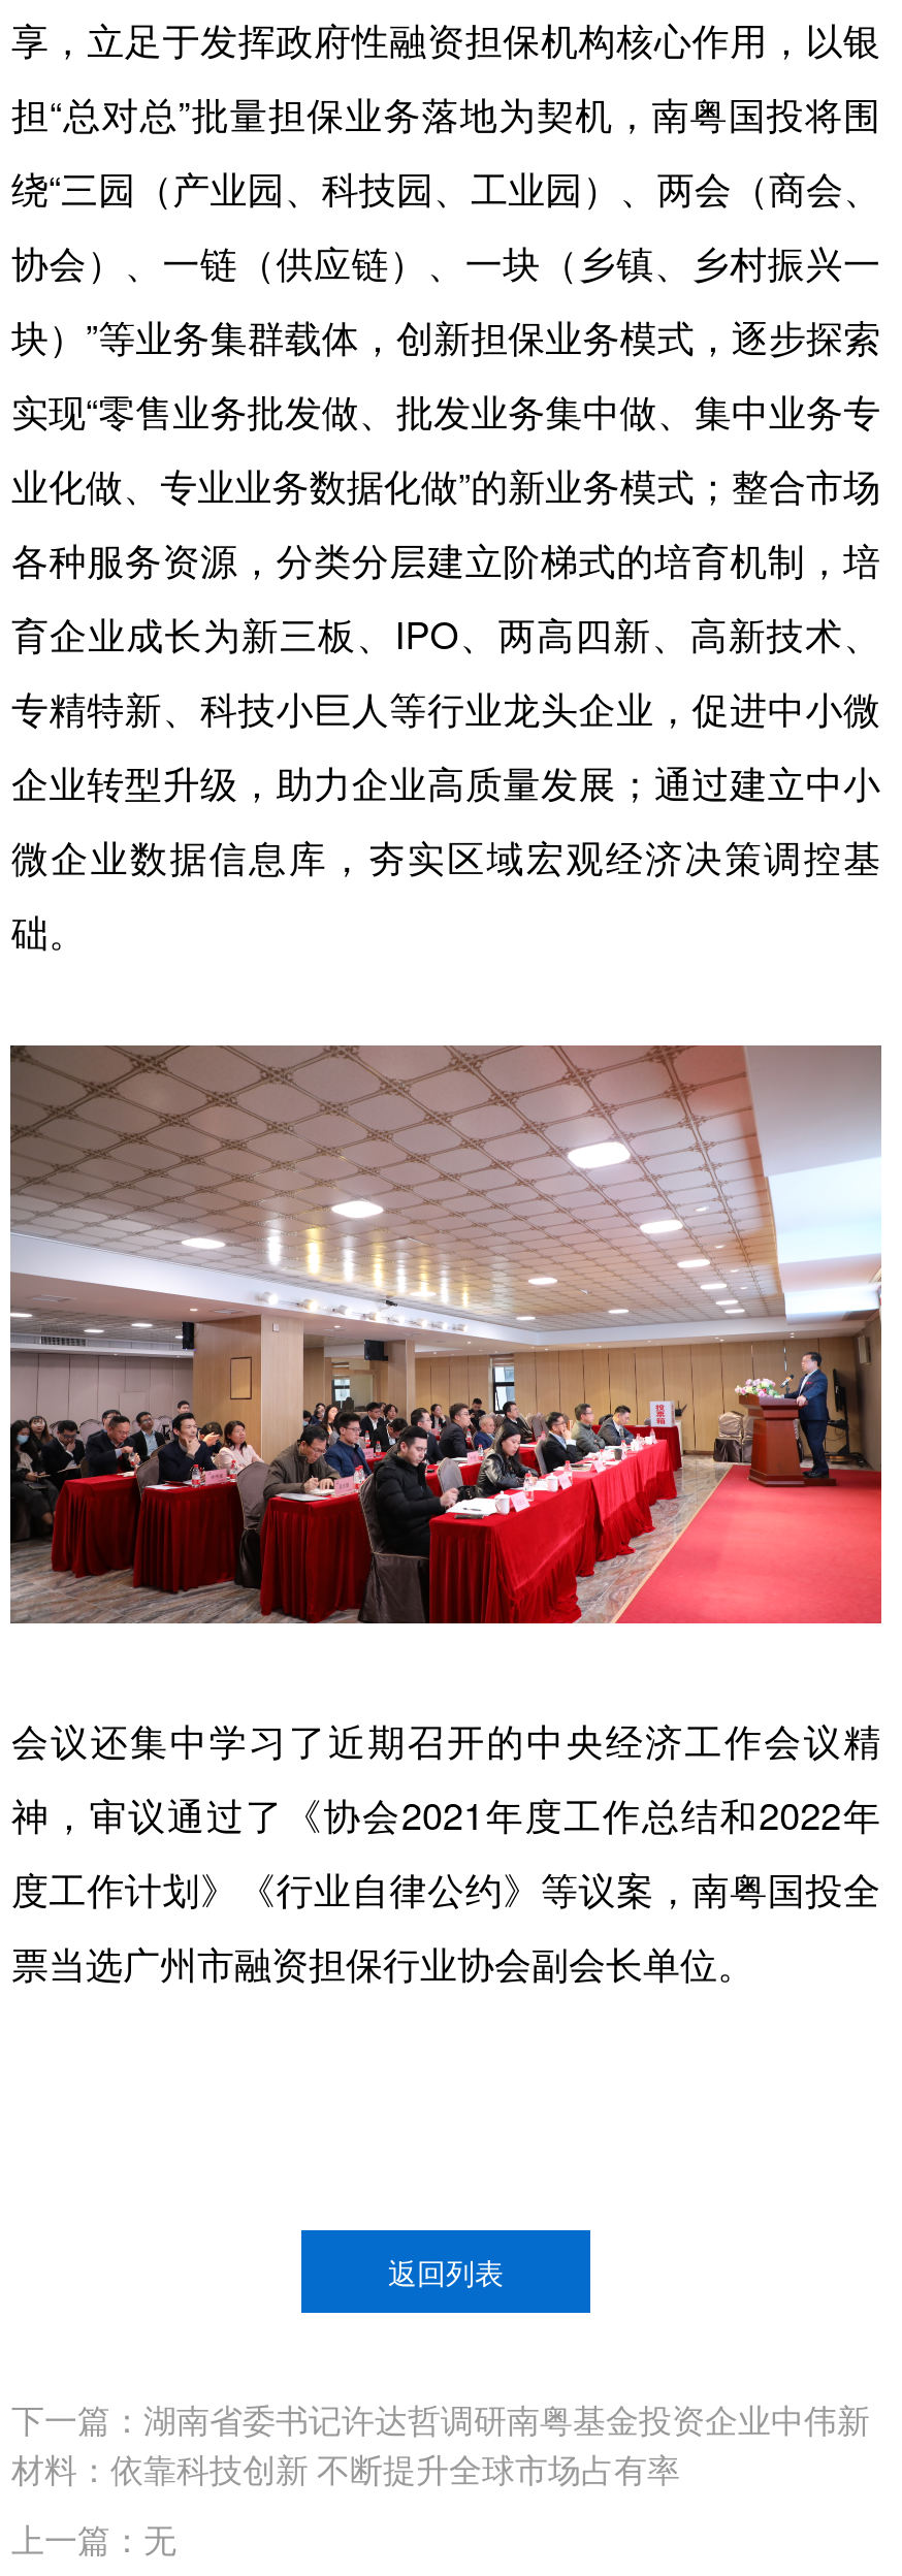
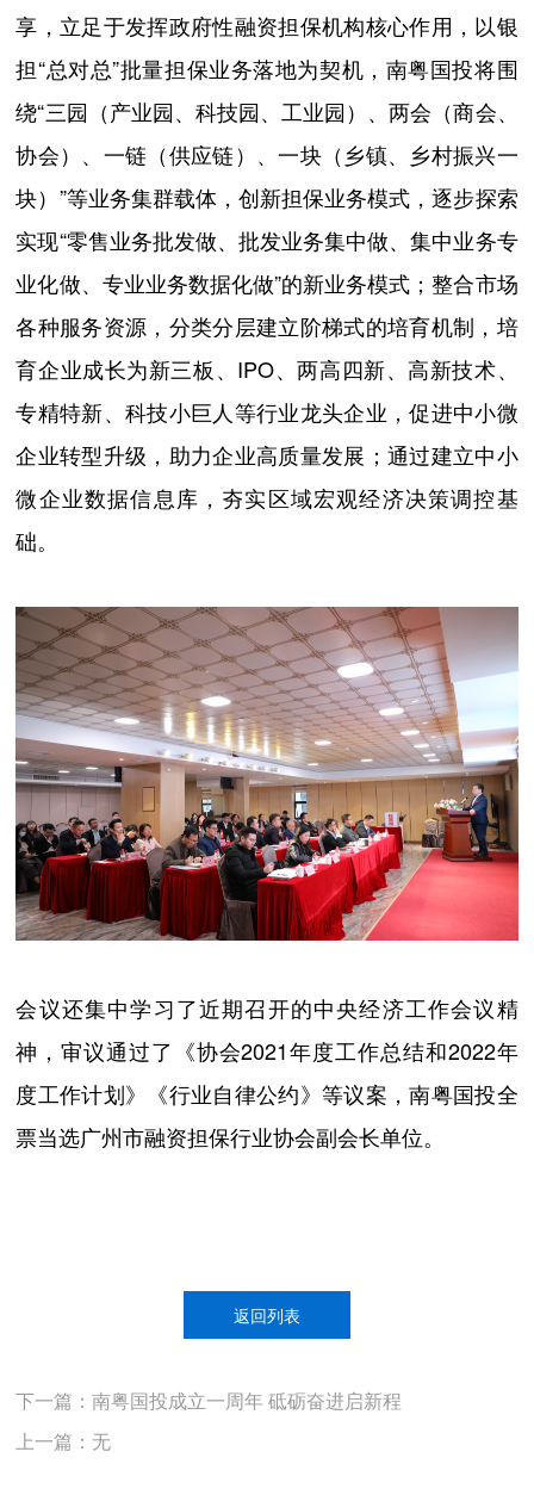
[11,2396,870,2493] 下一篇：湖南省委书记许达哲调研南粤基金投资企业中伟新 | 材料：依靠科技创新 不断提升全球市场占有率 -> [16,1387,402,1414] 下一篇：南粤国投成立一周年 砥砺奋进启新程

